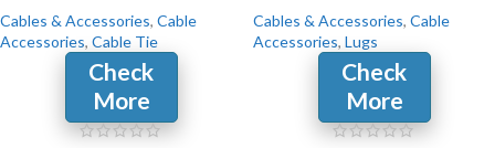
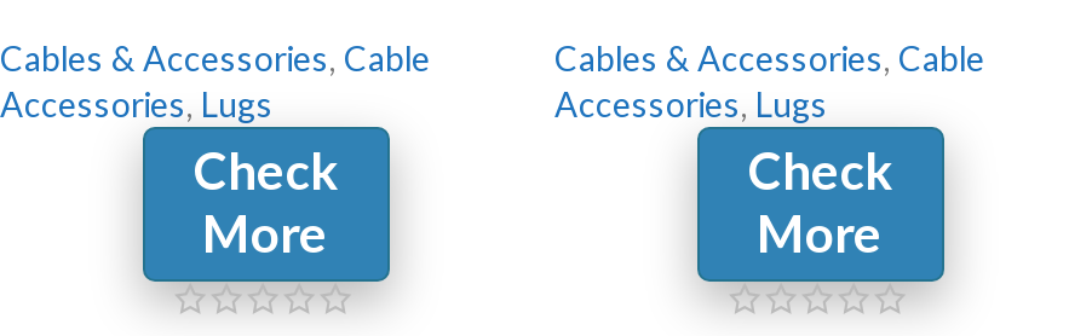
[0,32,158,51] Accessories, Cable Tie -> [0,84,274,125] Accessories, Lugs

